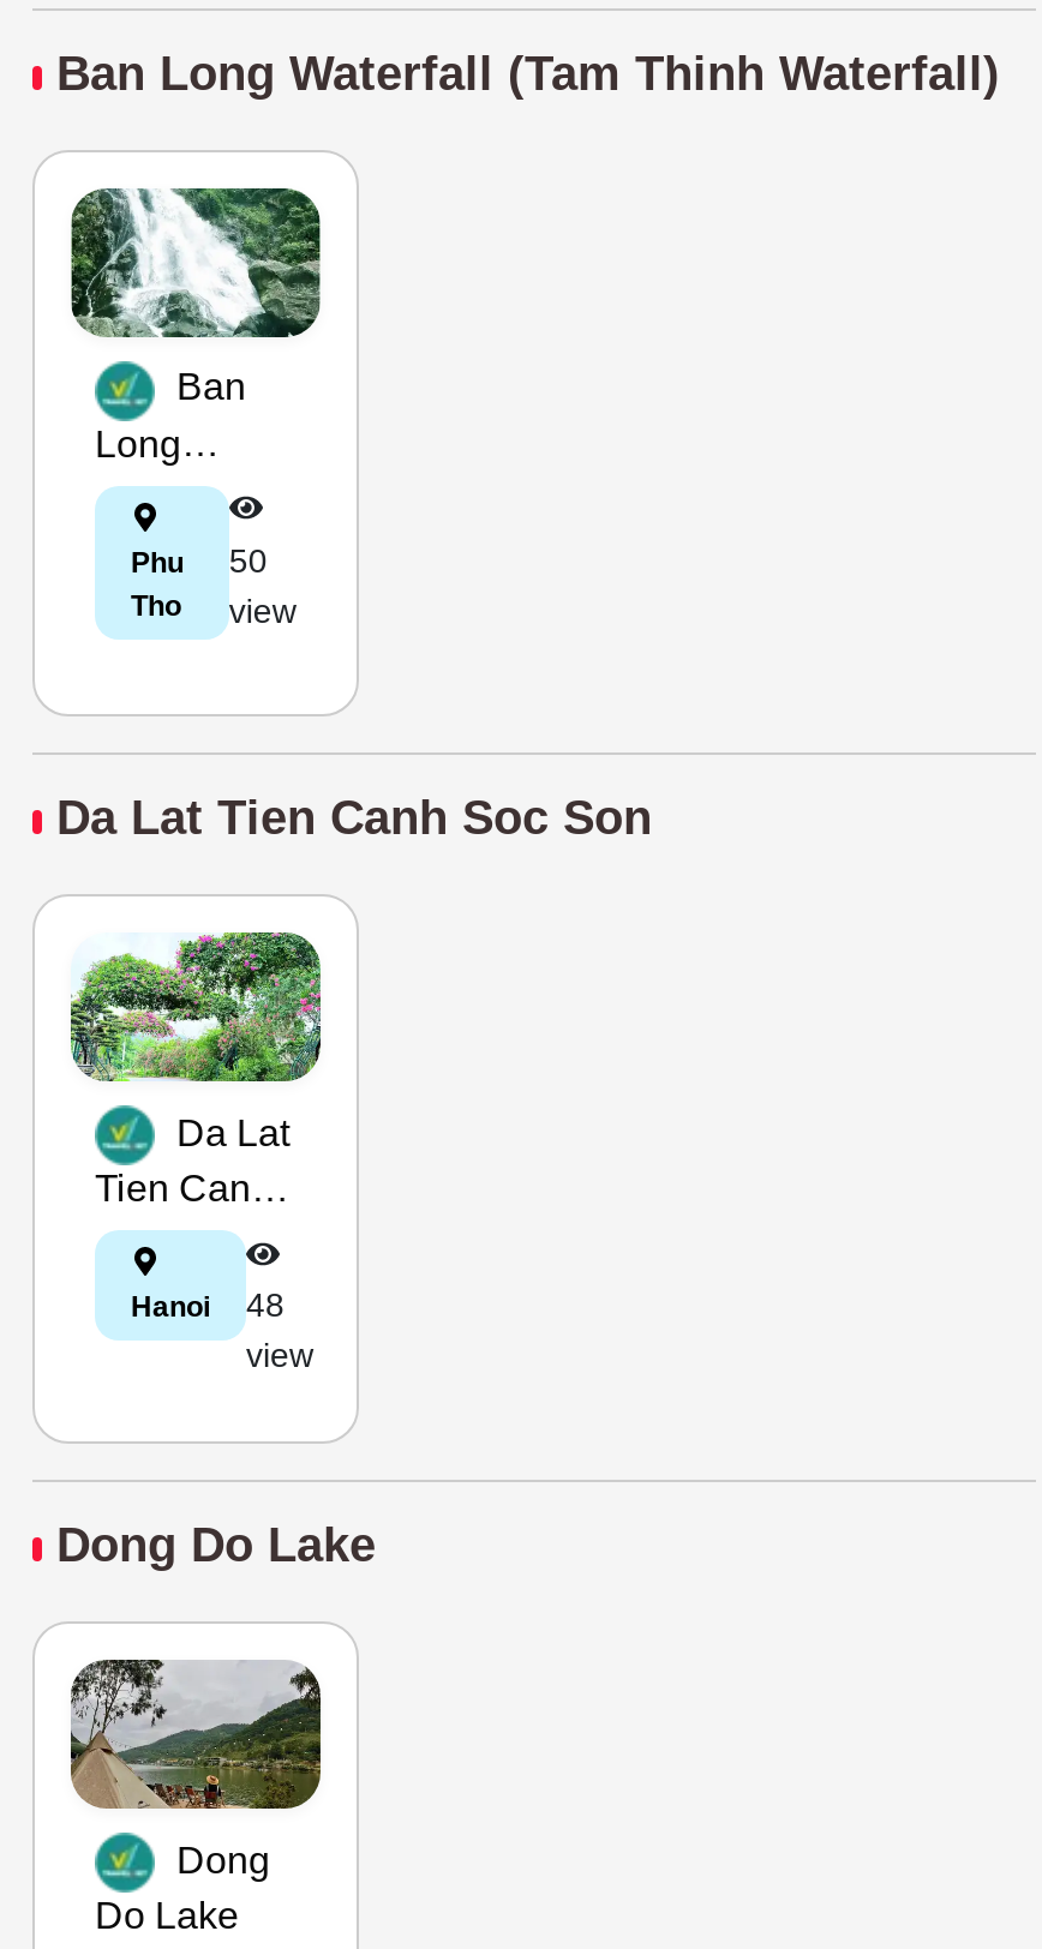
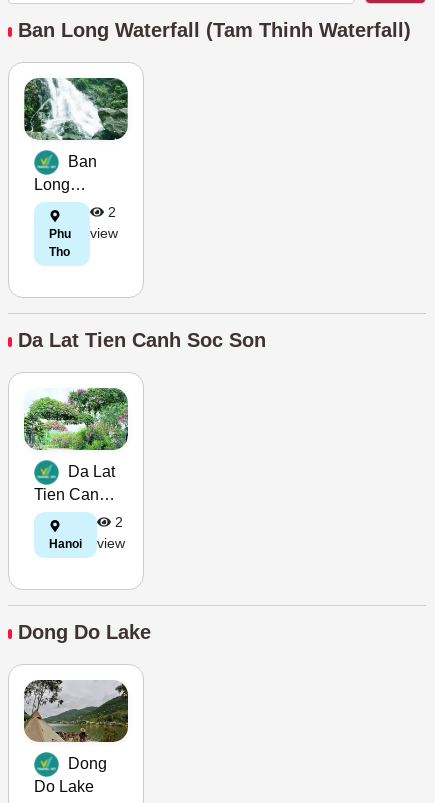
[229,541,267,579] 50 -> [104,204,116,220] 2
[246,1285,285,1323] 48 -> [111,514,123,530] 2

